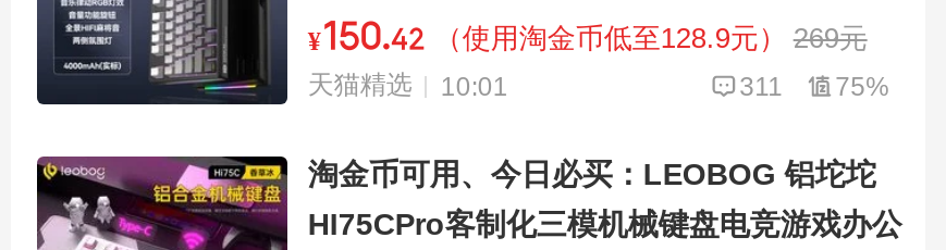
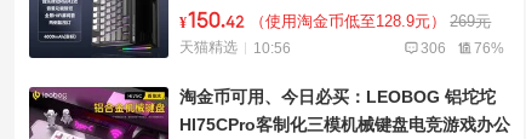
[308,70,508,101] 天猫精选 10:01 -> [180,39,291,56] 天猫精选 10:56
[740,71,783,101] 311 -> [420,39,446,56] 306
[835,71,890,101] 75% -> [474,39,504,56] 76%

